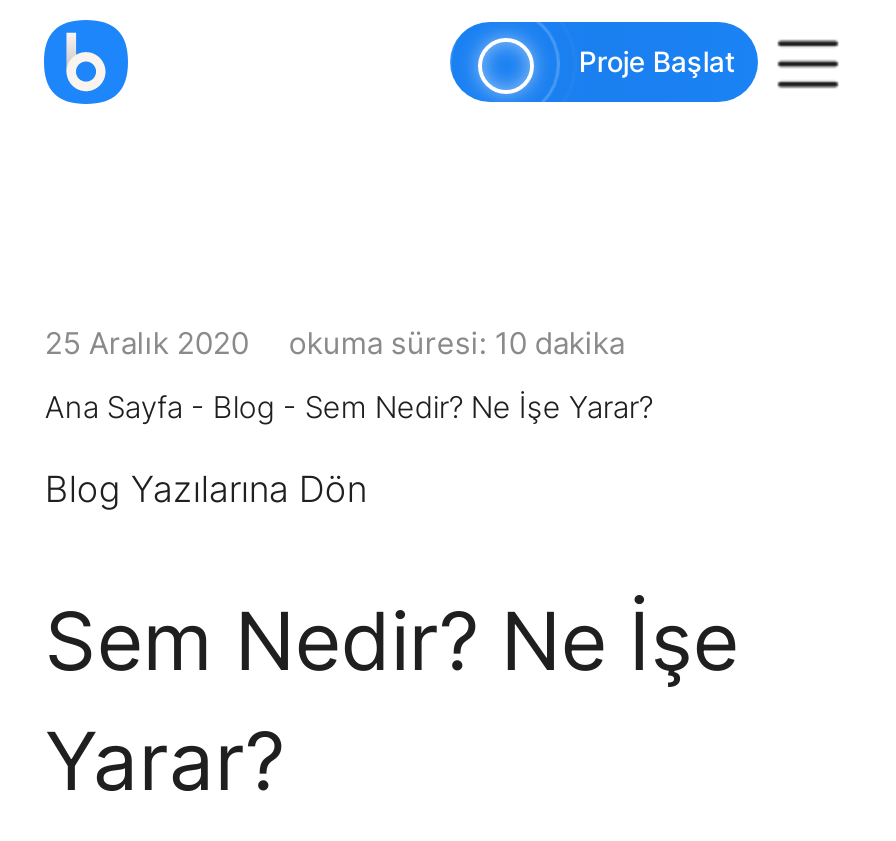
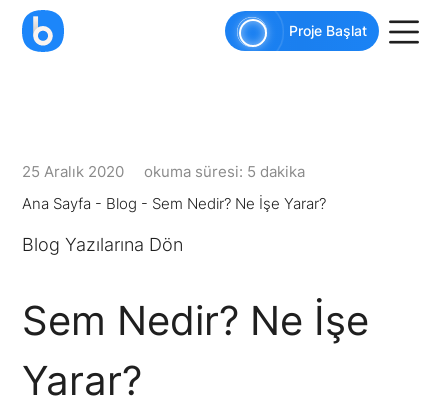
[289,324,625,362] okuma süresi: 10 dakika -> [144,162,305,181] okuma süresi: 5 dakika

